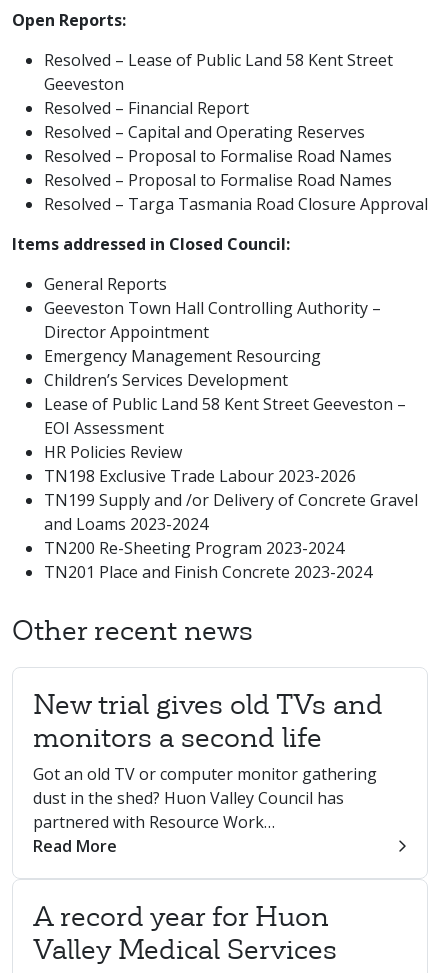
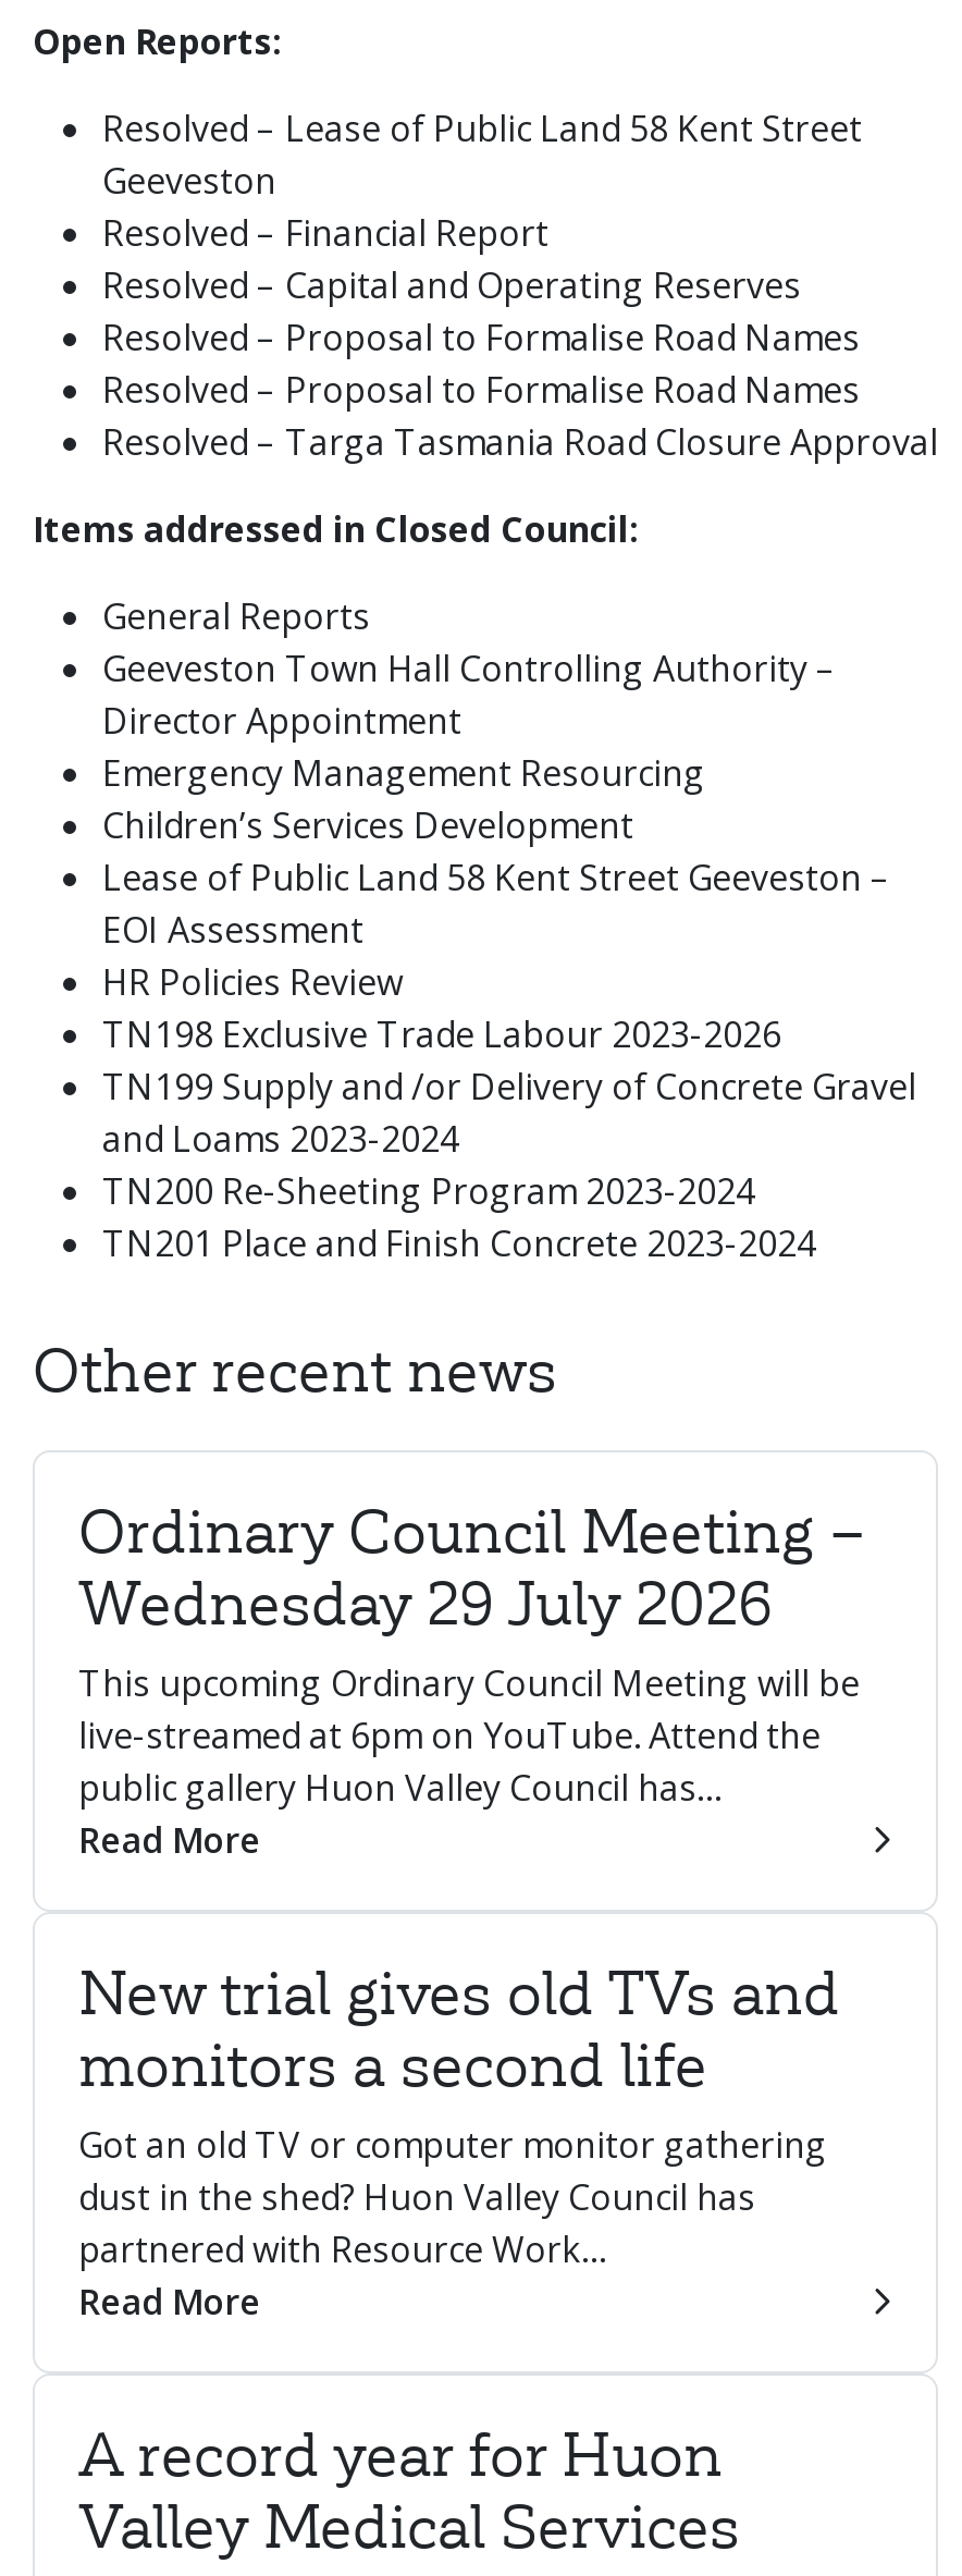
none -> [78,1494,866,1865] Ordinary Council Meeting – | Wednesday 29 July 2026 | This upcoming Ordinary Council Meeting will be | live-streamed at 6pm on YouTube. Attend the | public gallery Huon Valley Council has… | Read More

